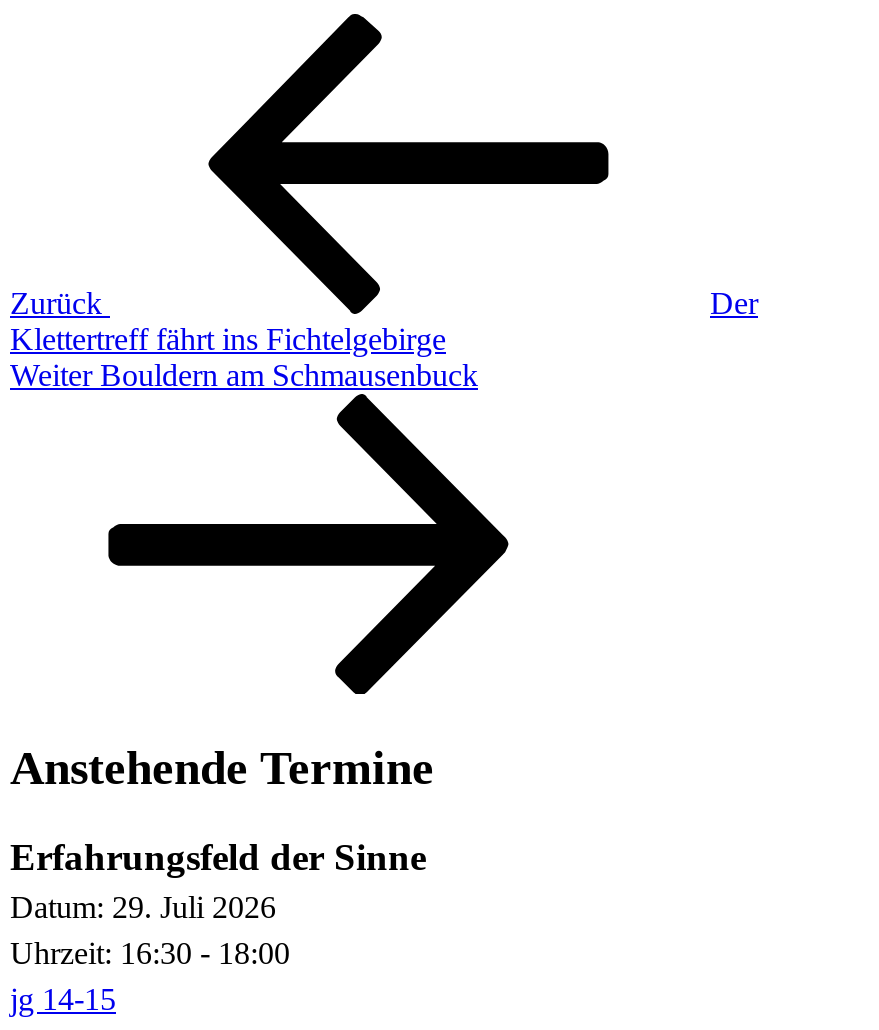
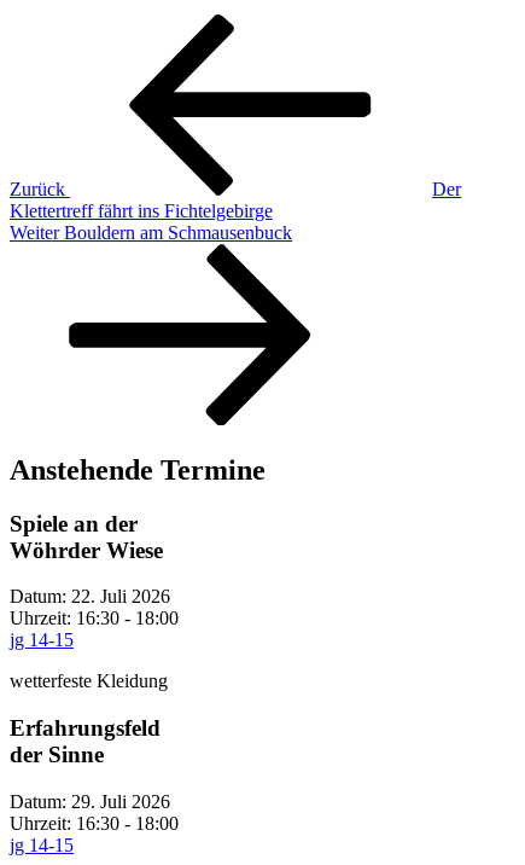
[10,835,426,877] Erfahrungsfeld der Sinne -> [10,511,179,767] Spiele an der | Wöhrder Wiese | Datum: 22. Juli 2026 | Uhrzeit: 16:30 - 18:00 | jg 14-15 | wetterfeste Kleidung | Erfahrungsfeld | der Sinne

